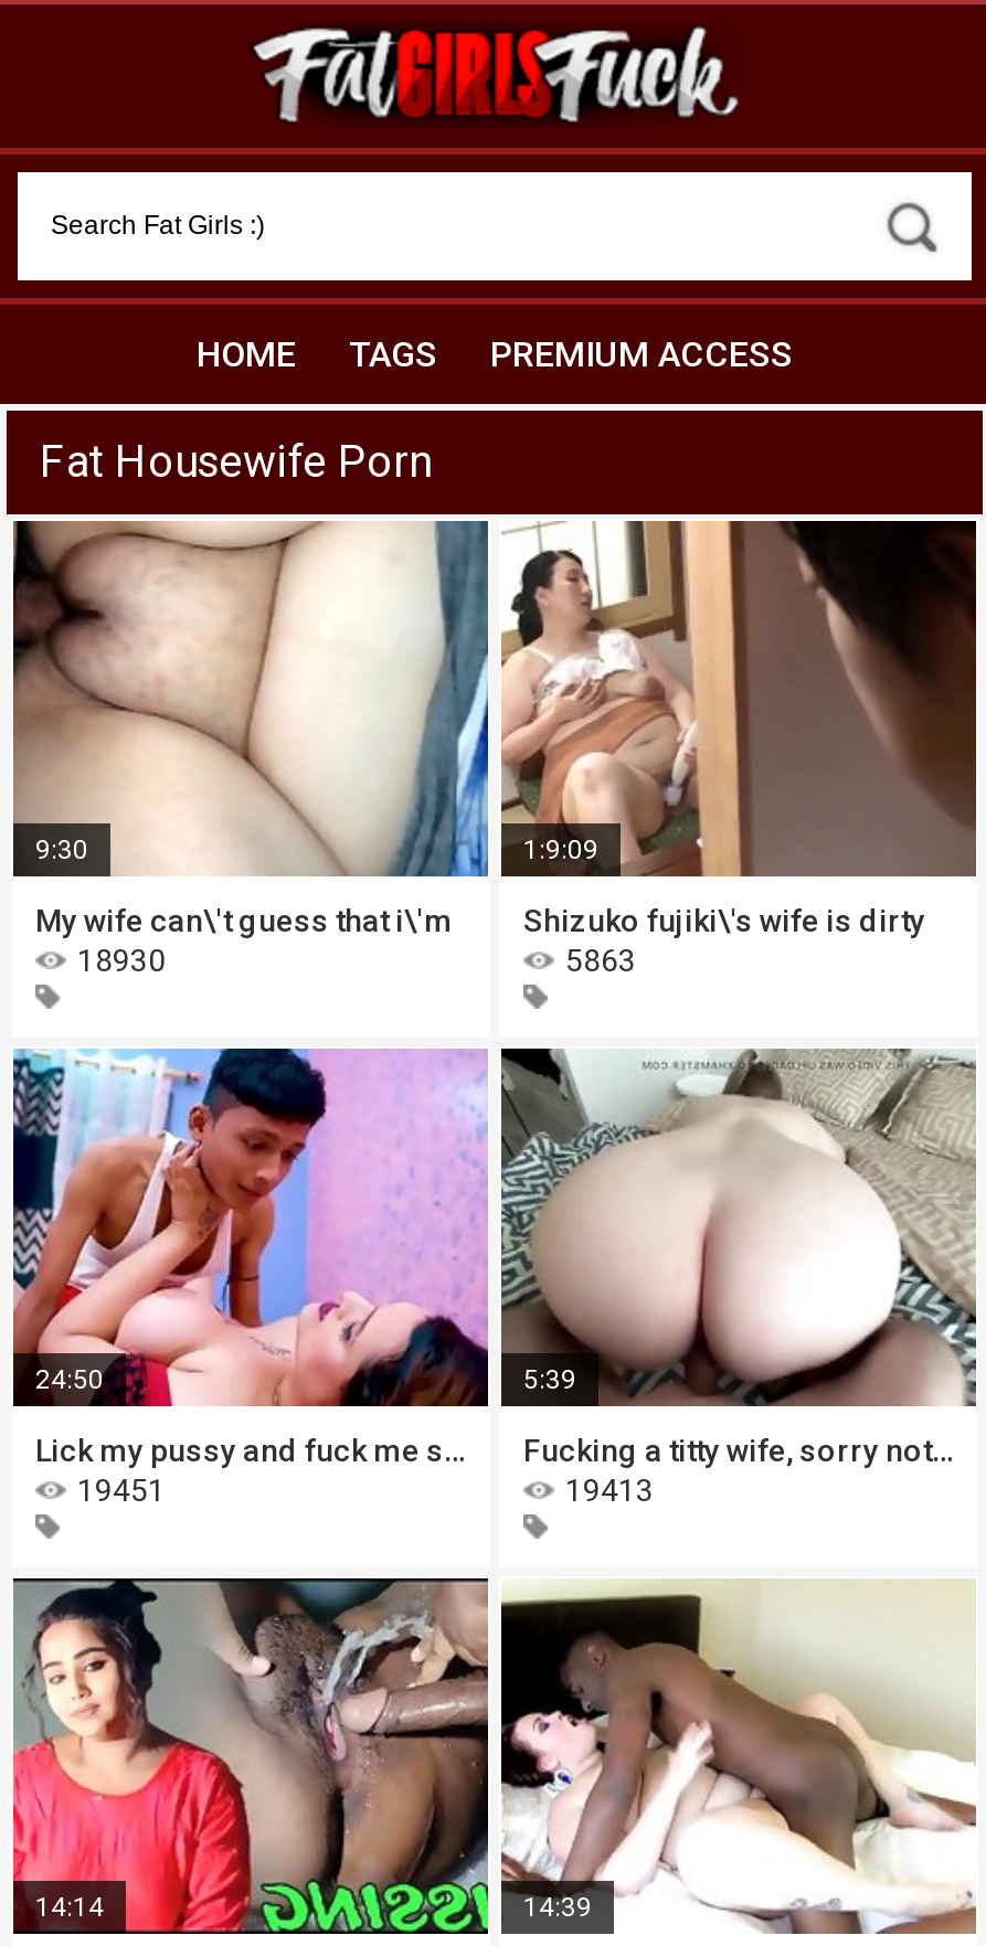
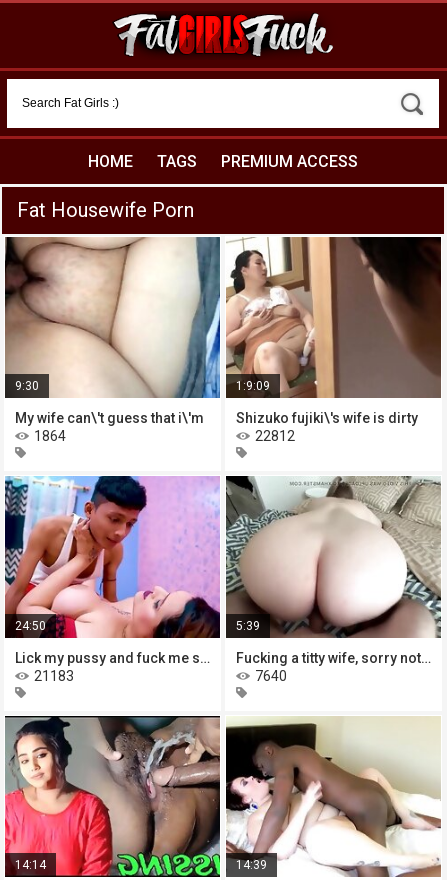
[77,943,166,978] 18930 -> [34,428,66,444] 1864
[565,943,636,978] 5863 -> [255,428,295,444] 22812
[77,1471,166,1507] 19451 -> [34,667,74,683] 21183
[565,1471,654,1507] 19413 -> [255,667,287,683] 7640

